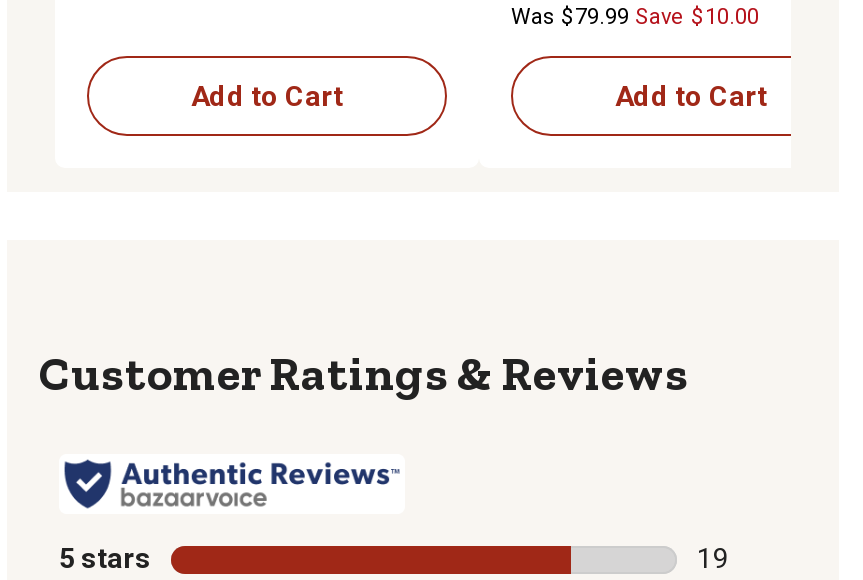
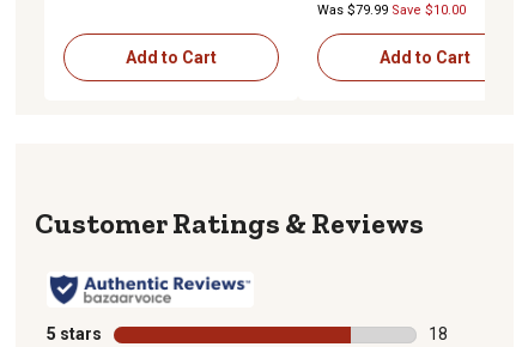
[697,542,729,574] 19 -> [429,325,448,344] 18

